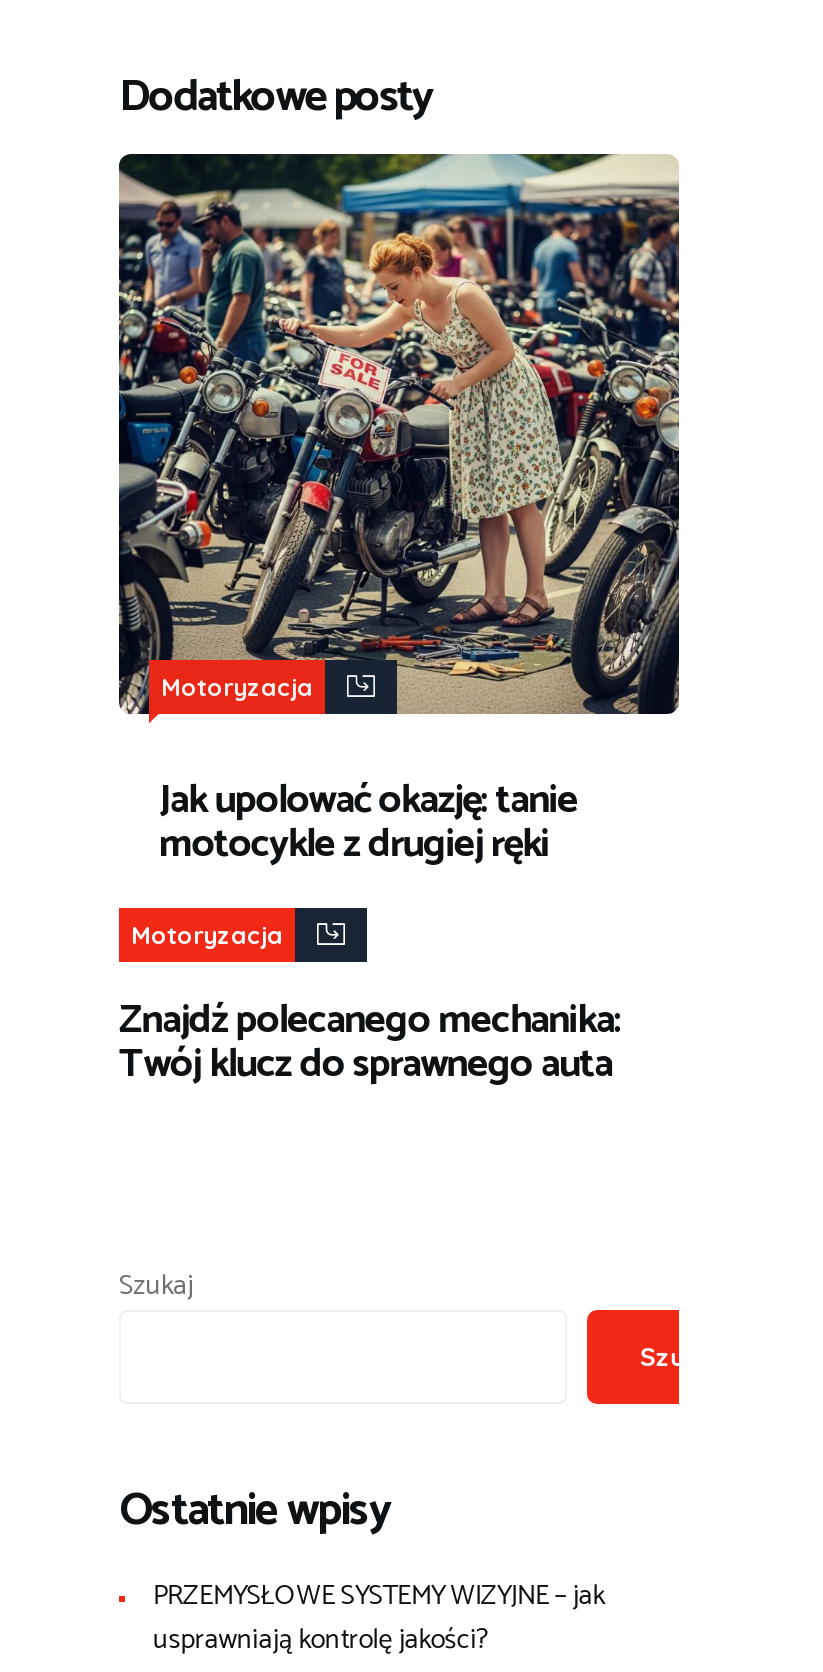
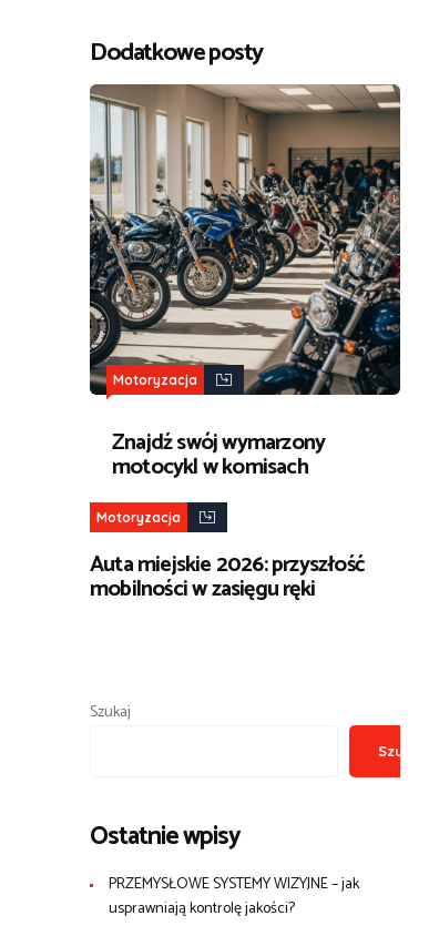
[117,152,681,878] [image] | Jak upolować okazję: tanie | motocykle z drugiej ręki -> [89,83,401,486] [image] | Znajdź swój wymarzony | motocykl w komisach
[119,988,620,1098] Znajdź polecanego mechanika: | Twój klucz do sprawnego auta -> [90,547,364,608] Auta miejskie 2026: przyszłość | mobilności w zasięgu ręki

